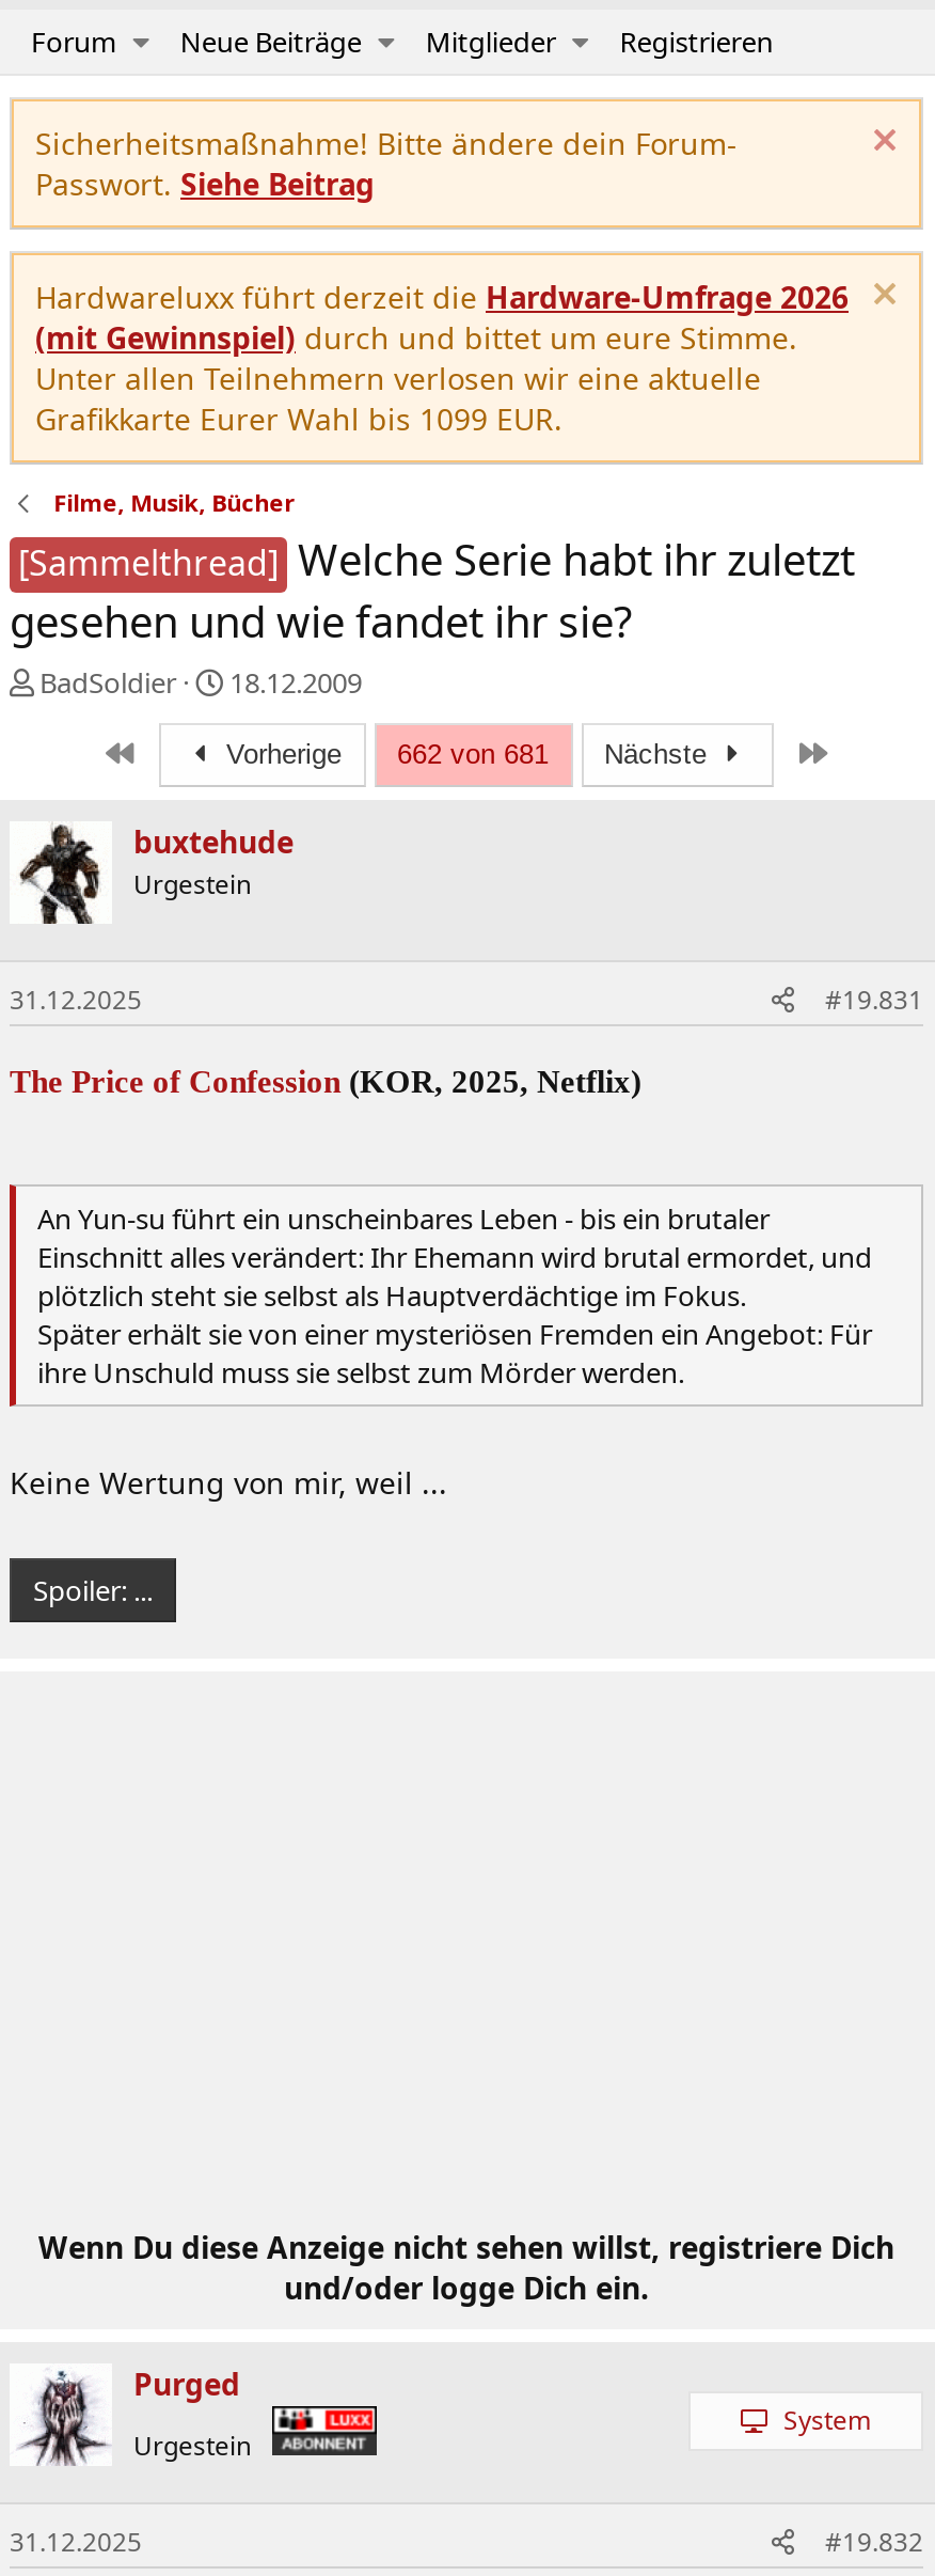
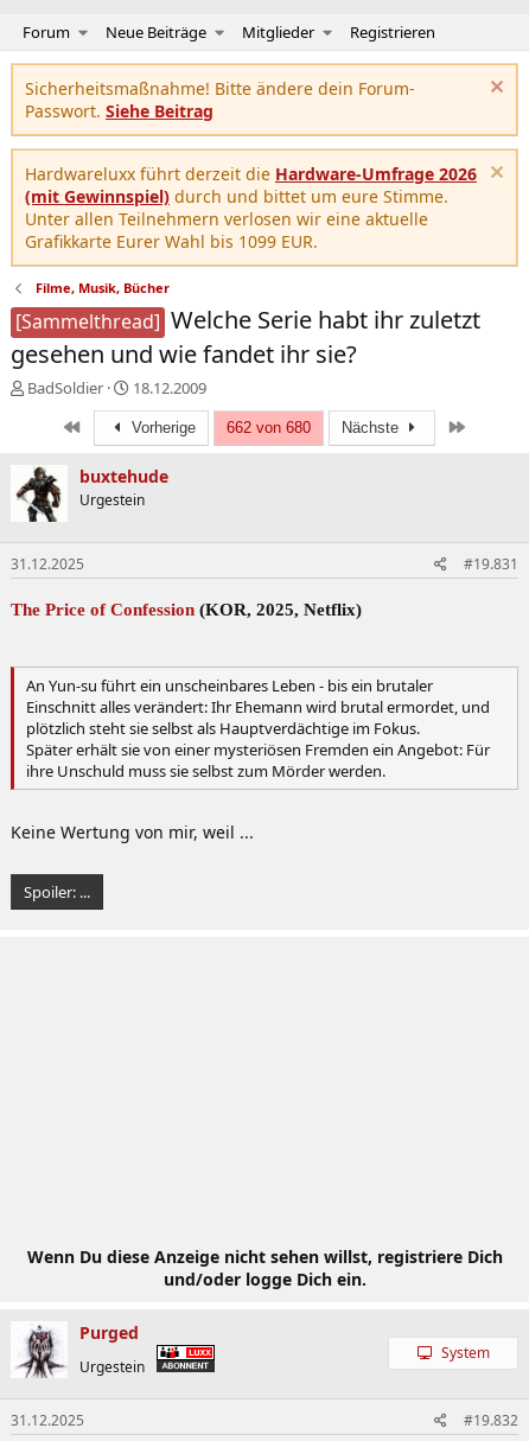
[397,738,549,770] 662 von 681 -> [226,419,310,436] 662 von 680

